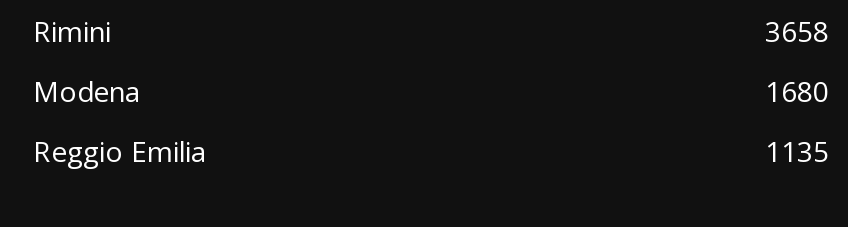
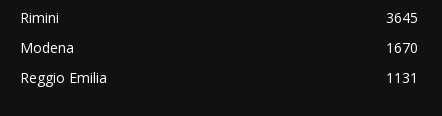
[765,12,829,50] 3658 -> [386,8,418,27] 3645
[765,72,829,110] 1680 -> [386,38,418,57] 1670
[765,132,829,170] 1135 -> [386,68,418,87] 1131

